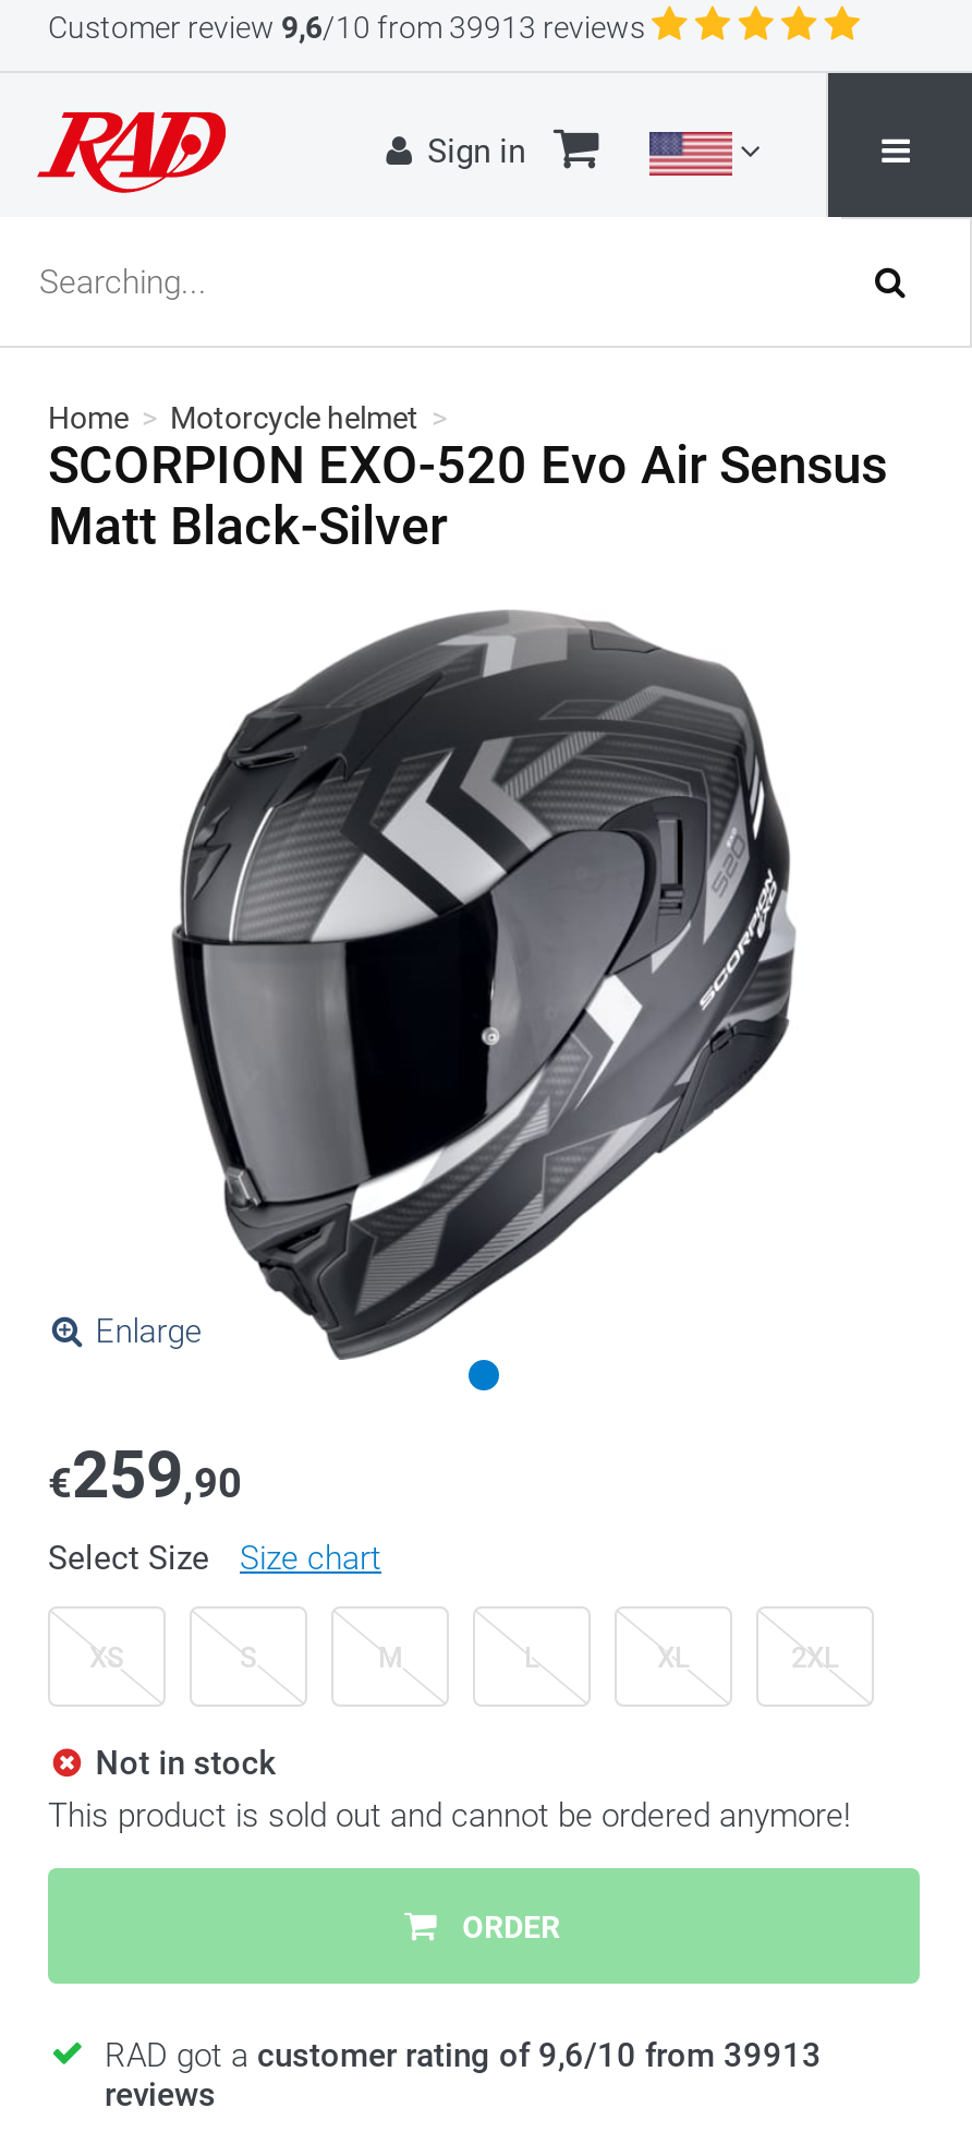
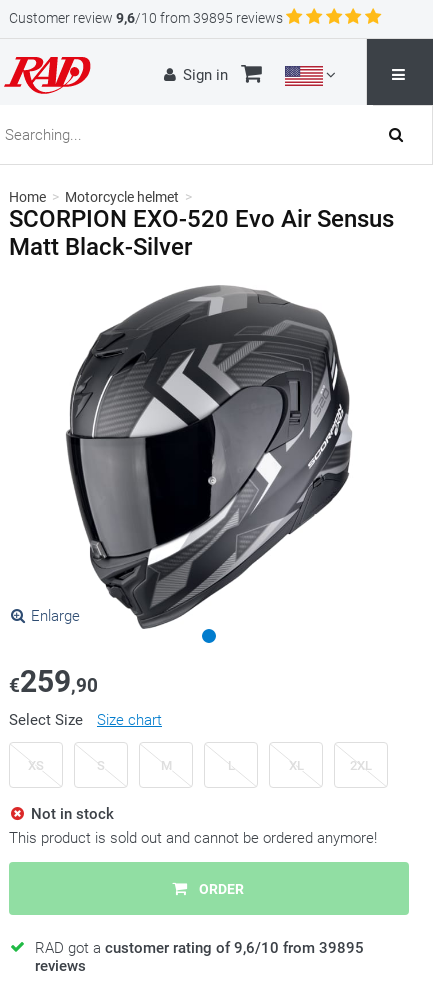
[48,10,645,45] Customer review 9,6/10 from 39913 reviews -> [9,10,283,26] Customer review 9,6/10 from 39895 reviews
[105,2036,822,2075] RAD got a customer rating of 9,6/10 from 39913 -> [35,939,364,957] RAD got a customer rating of 9,6/10 from 39895

